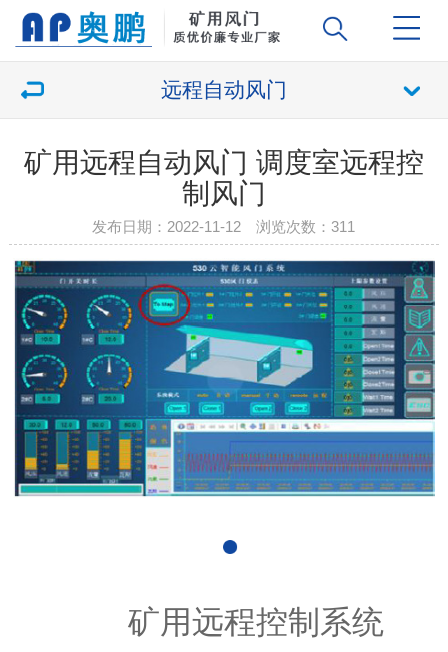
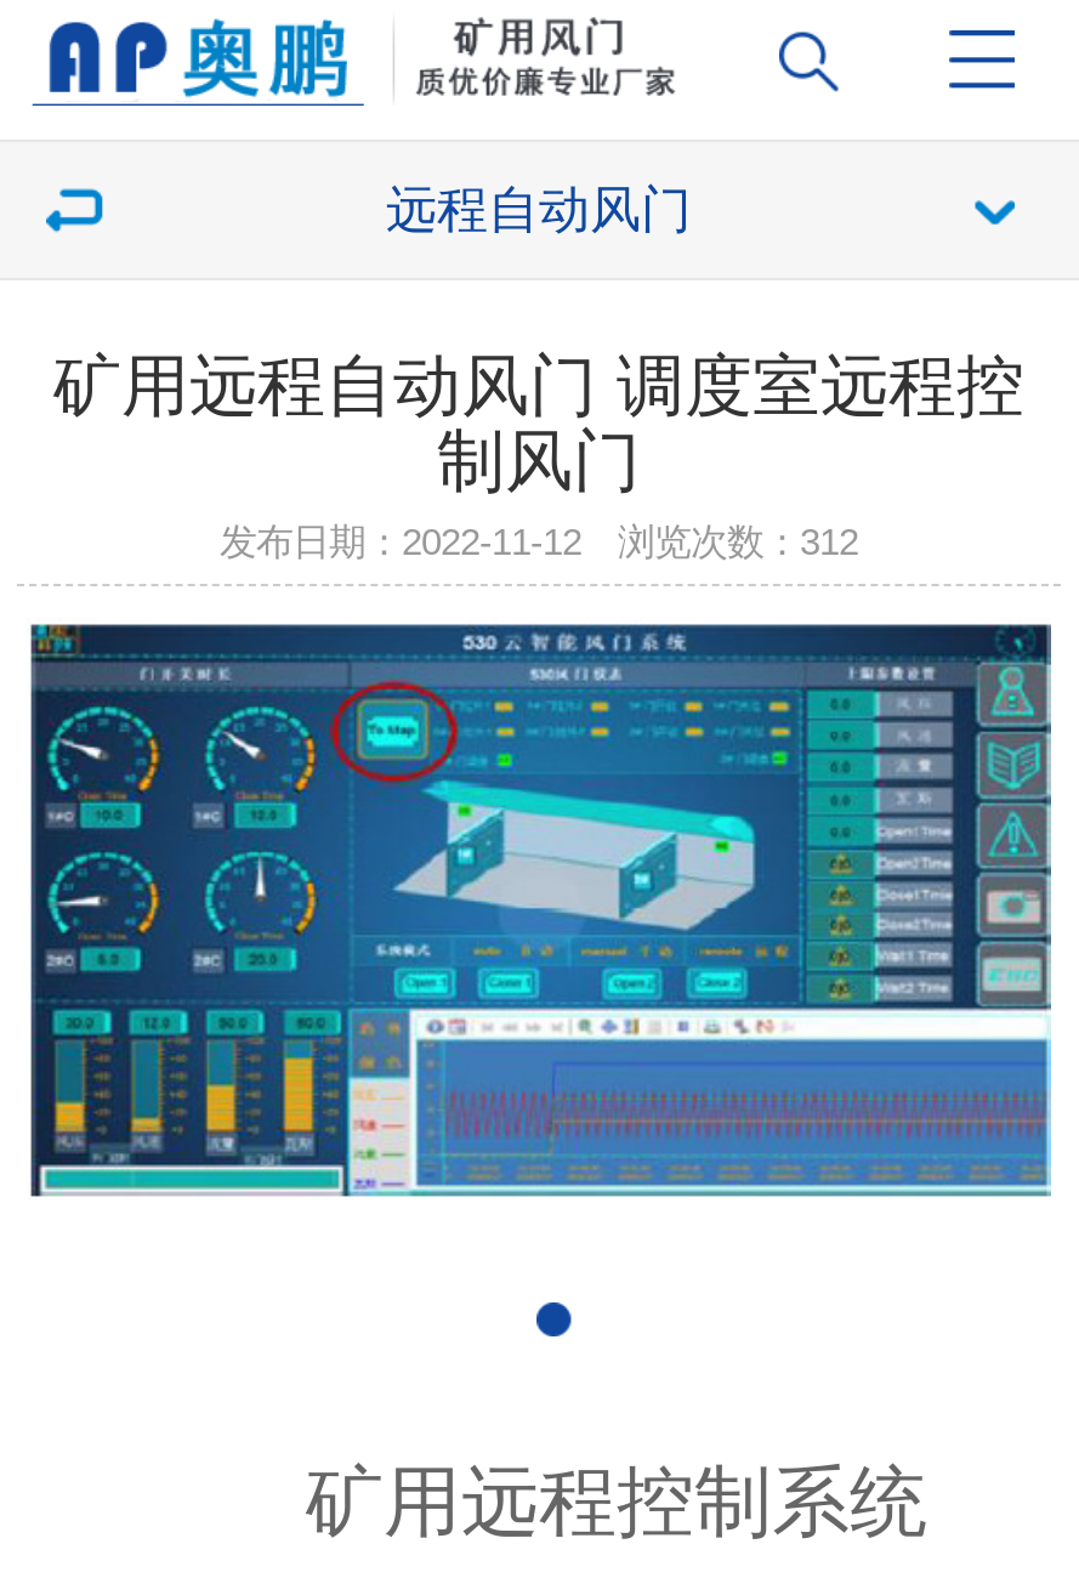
[92,218,355,235] 发布日期：2022-11-12 浏览次数：311 -> [220,521,858,562] 发布日期：2022-11-12 浏览次数：312

